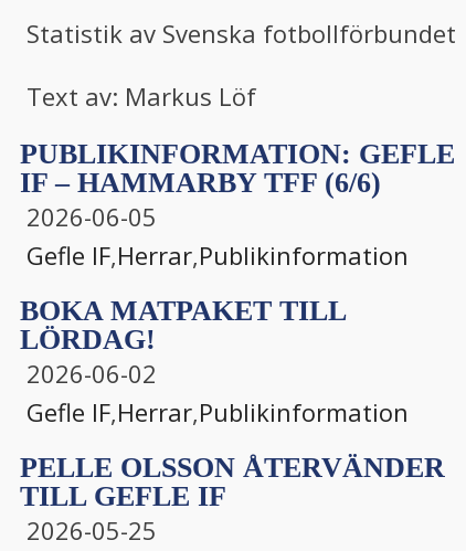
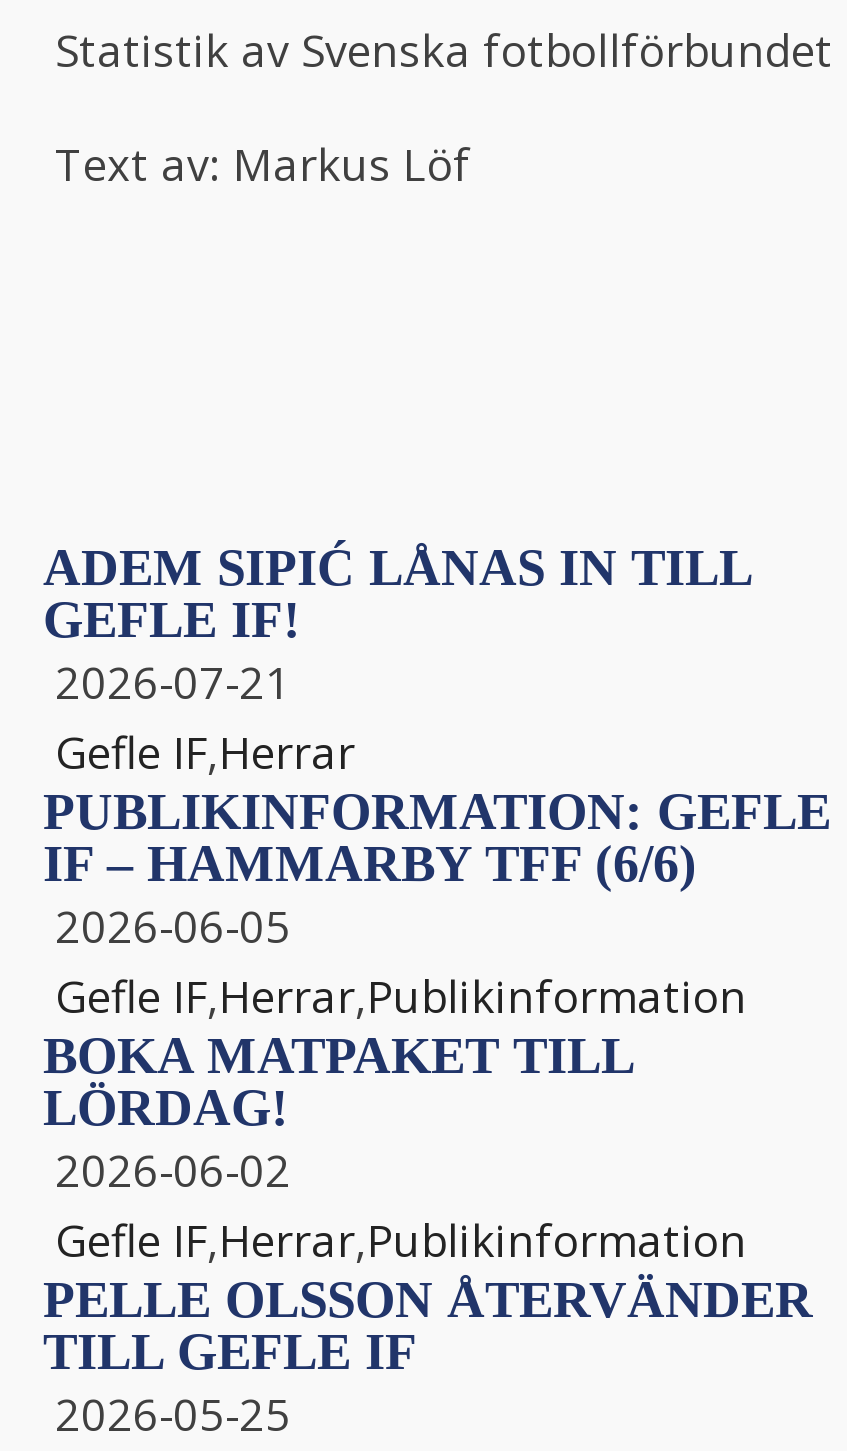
none -> [43,539,751,781] ADEM SIPIĆ LÅNAS IN TILL | GEFLE IF! | 2026-07-21 | Gefle IF,Herrar
moved [20,138,455,272] -> [43,783,831,1025]: PUBLIKINFORMATION: GEFLE | IF – HAMMARBY TFF (6/6) | 2026-06-05 | Gefle IF,Herrar,Publikinformation
moved [20,295,409,428] -> [43,1027,747,1269]: BOKA MATPAKET TILL | LÖRDAG! | 2026-06-02 | Gefle IF,Herrar,Publikinformation

